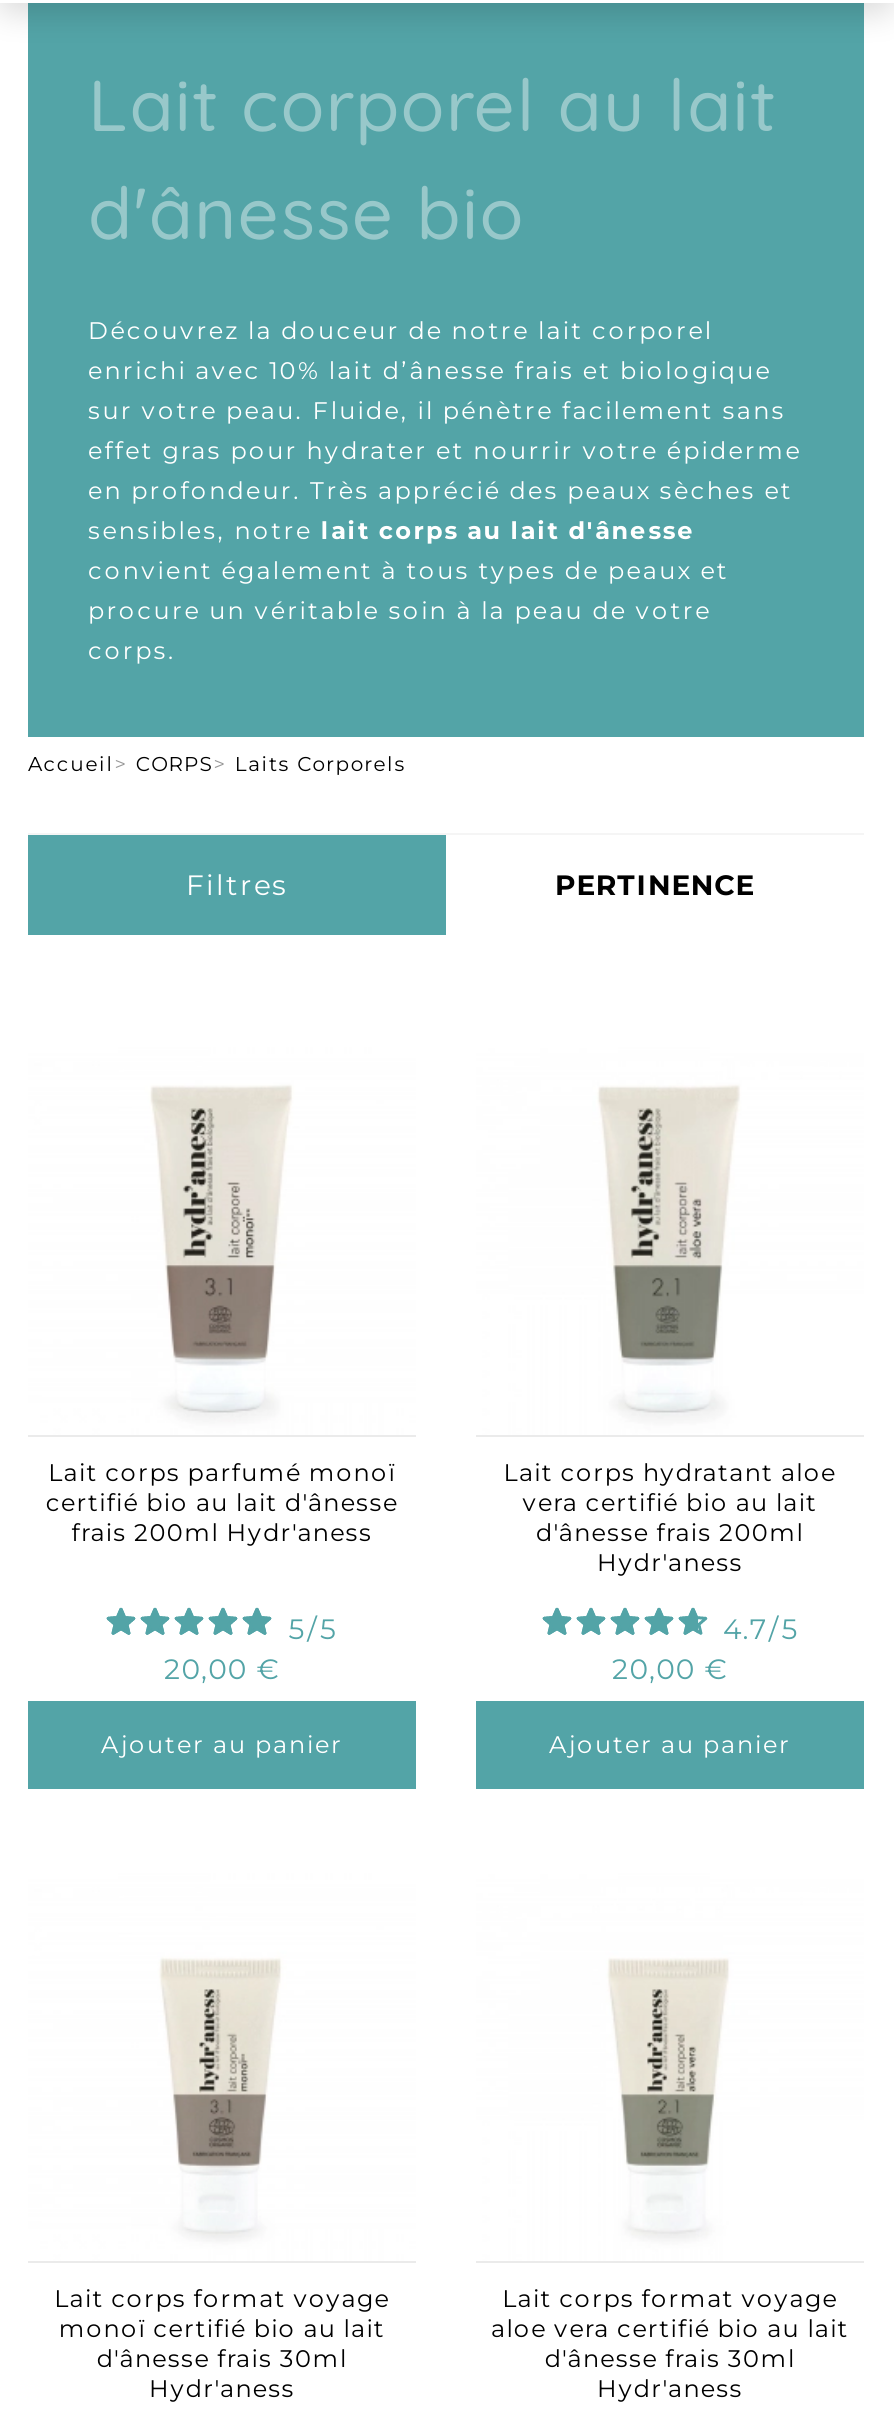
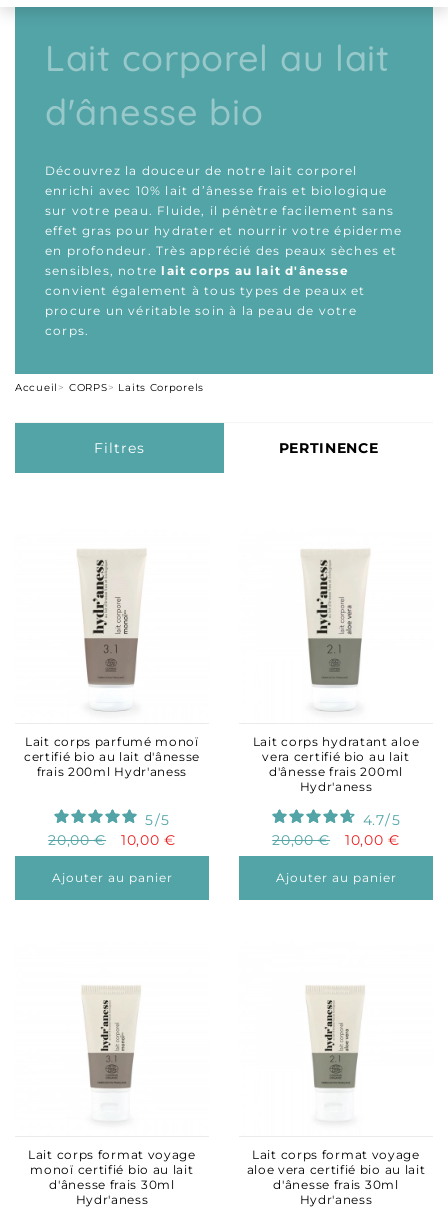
none -> [121,831,176,849] 10,00 €
none -> [345,831,400,849] 10,00 €

